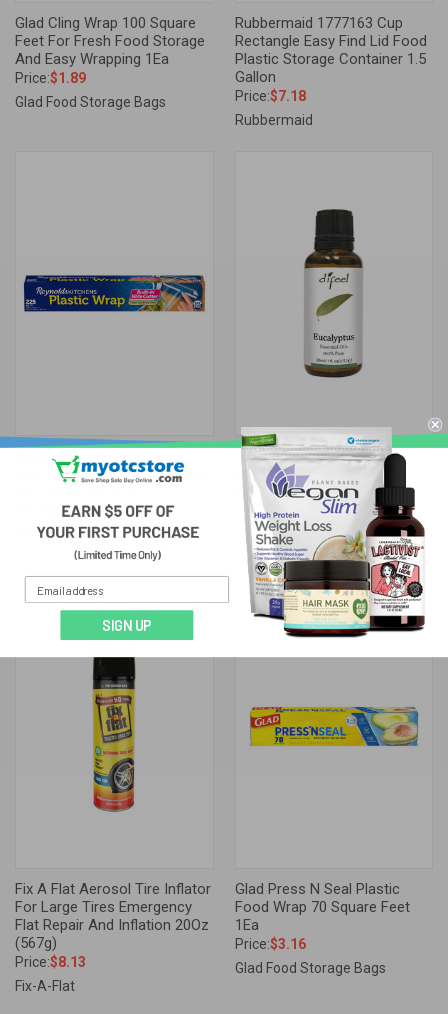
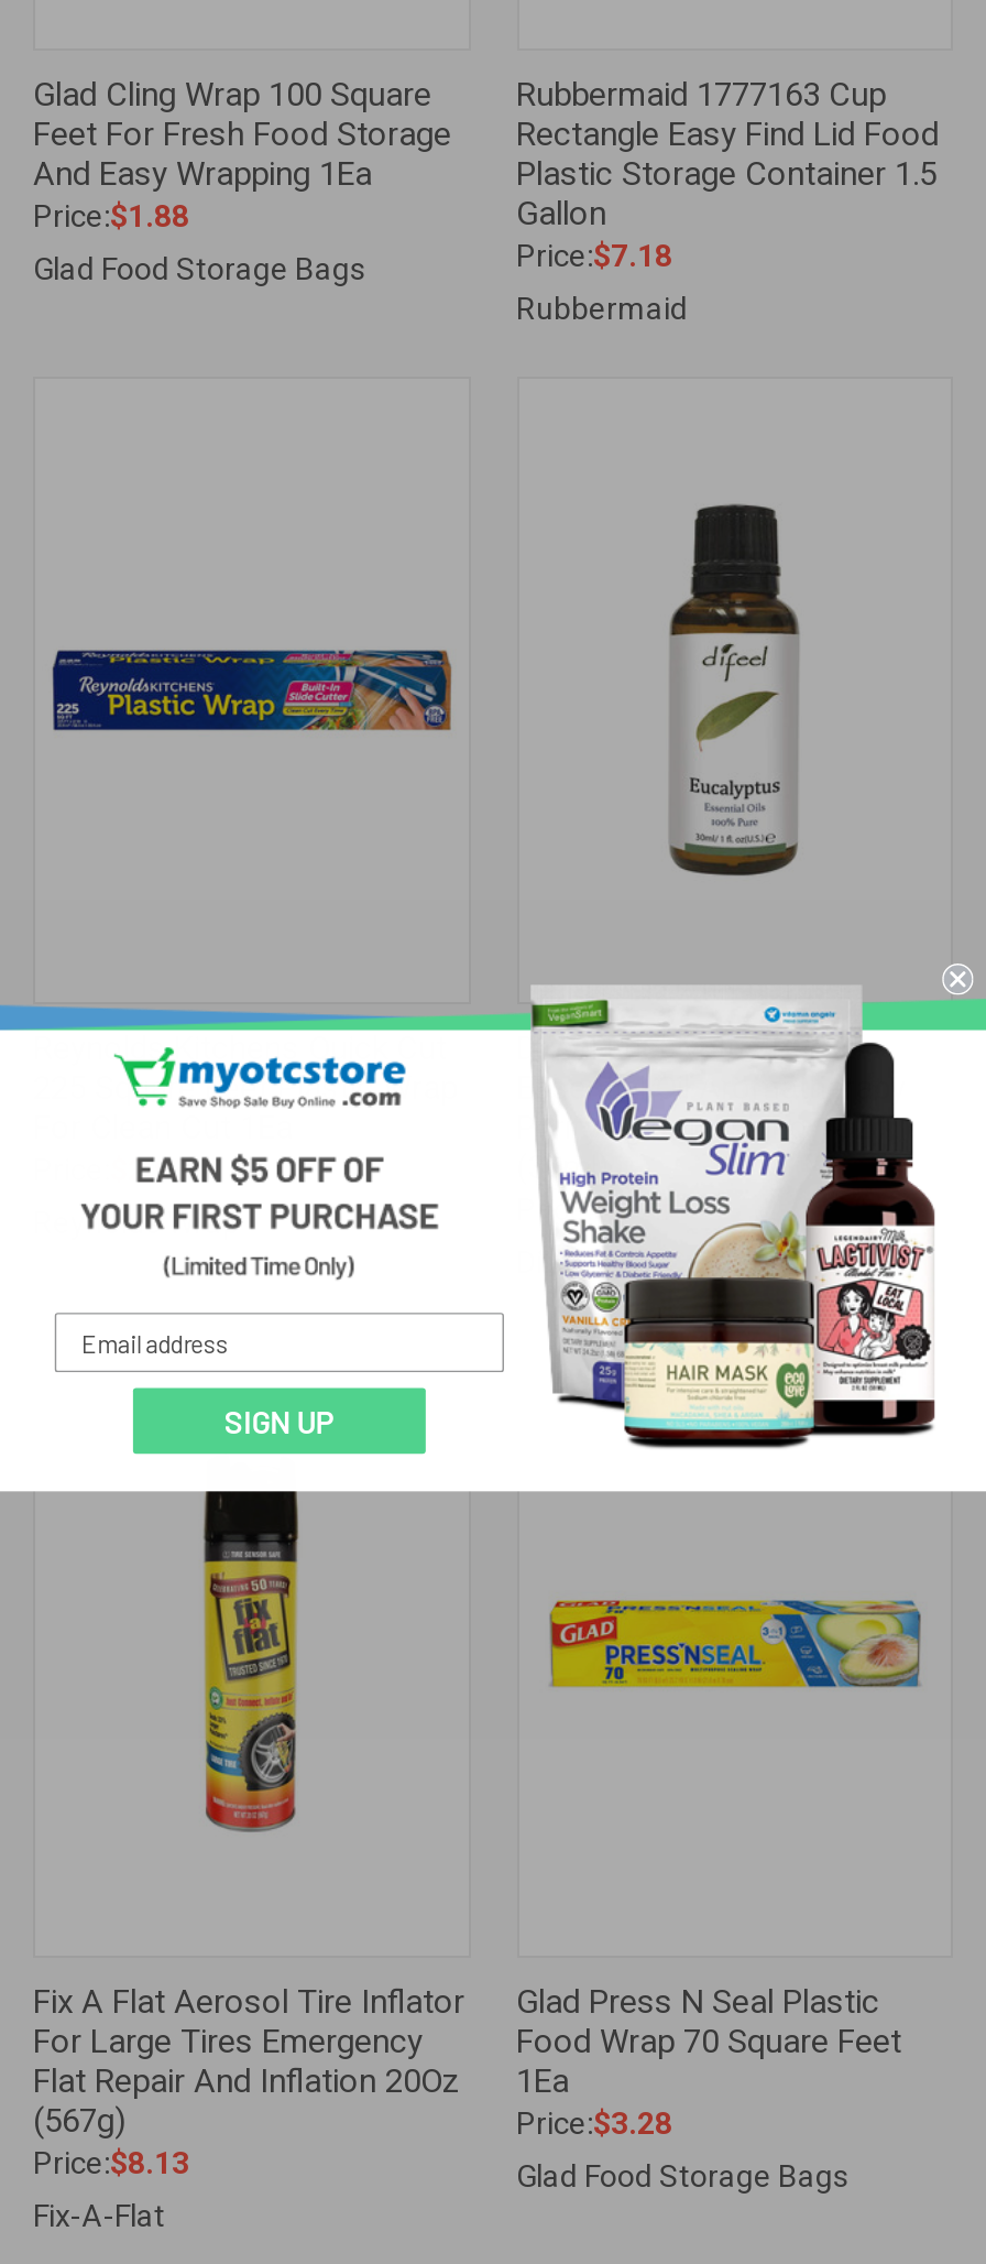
[15,70,86,86] Price:$1.89 -> [33,198,189,233] Price:$1.88
[234,936,305,952] Price:$3.16 -> [516,2105,672,2140] Price:$3.28

